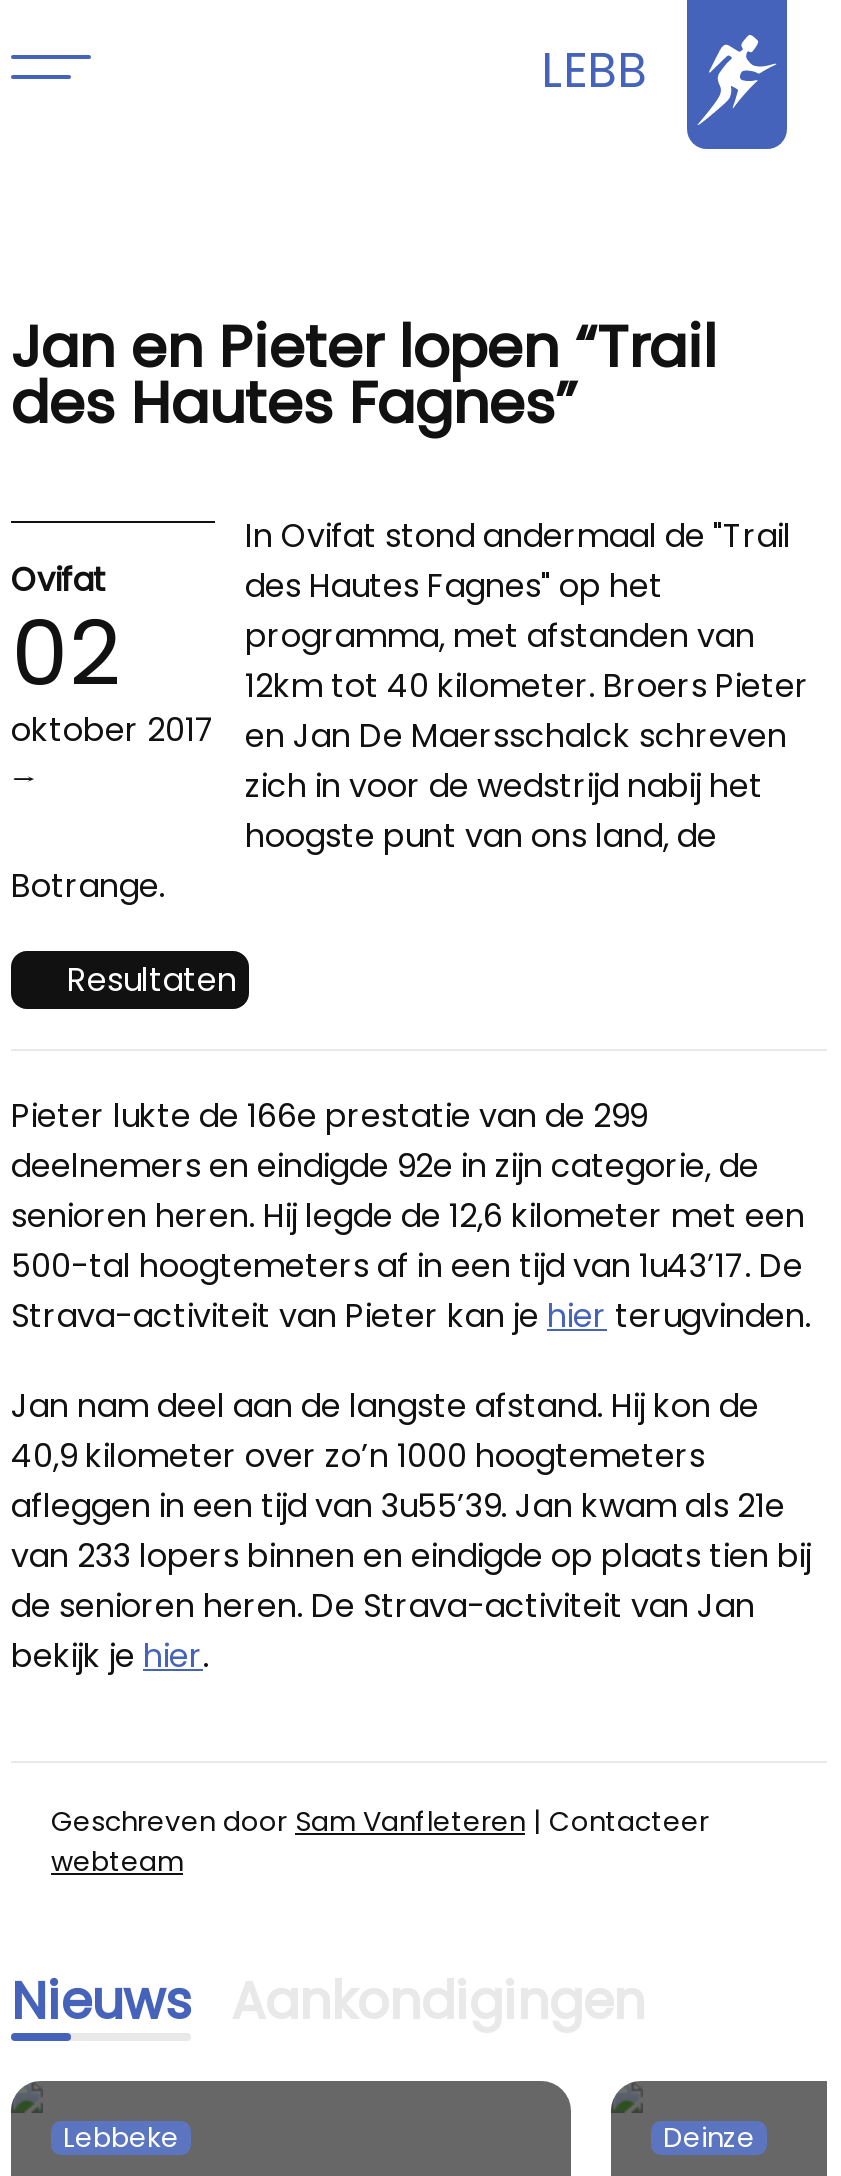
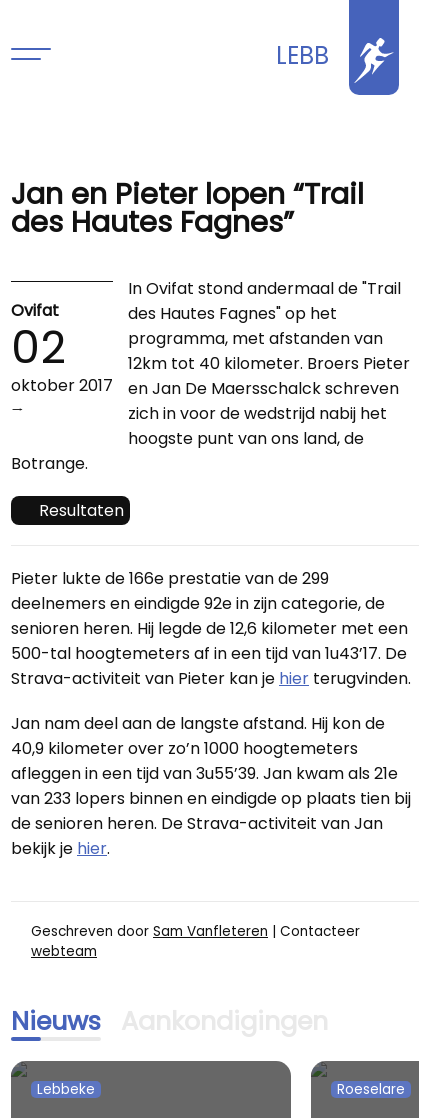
[663,2119,755,2157] Deinze -> [337,1080,405,1099] Roeselare

